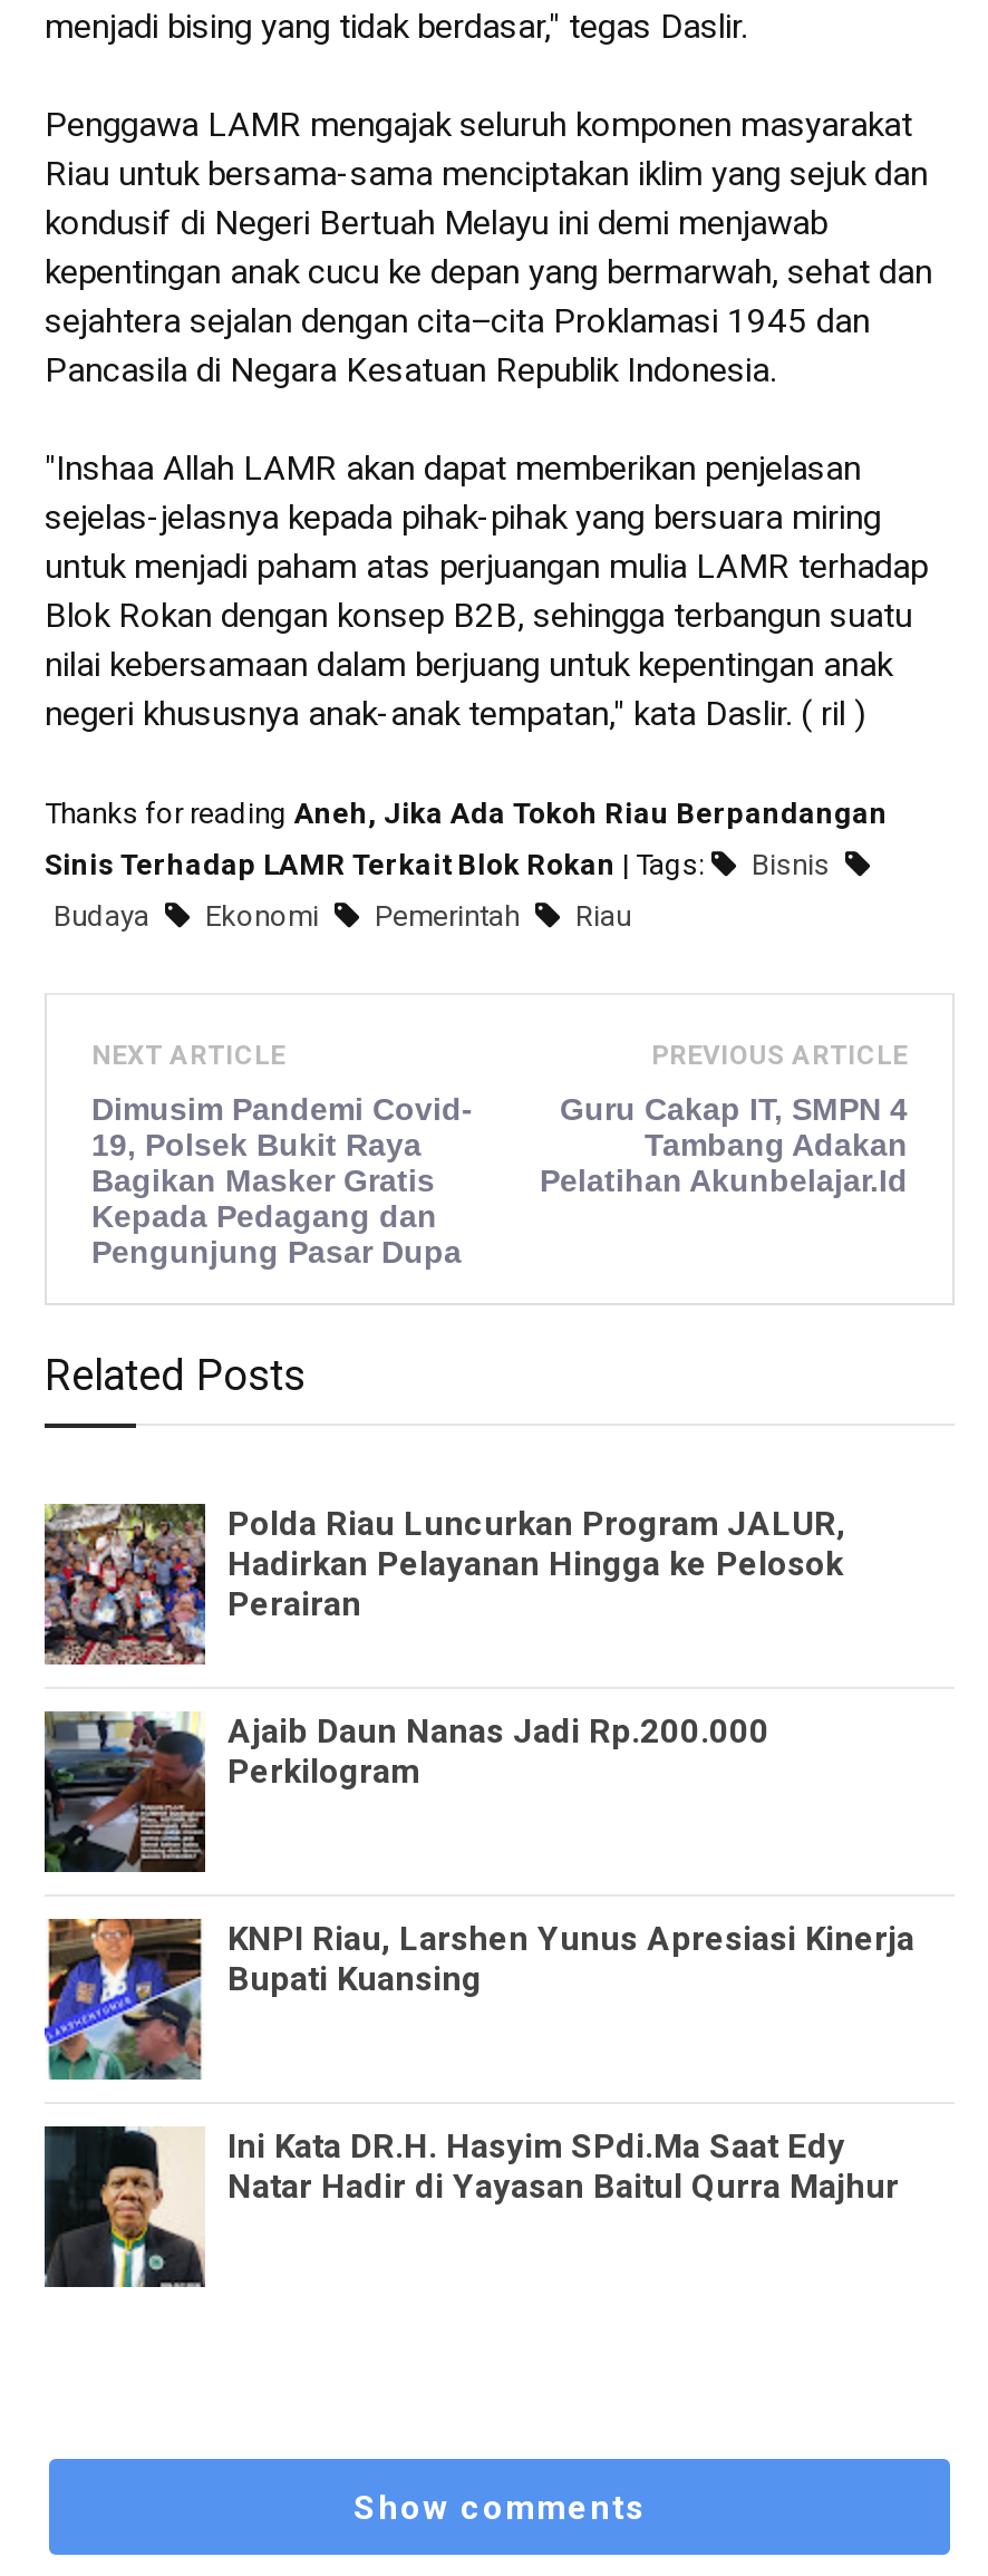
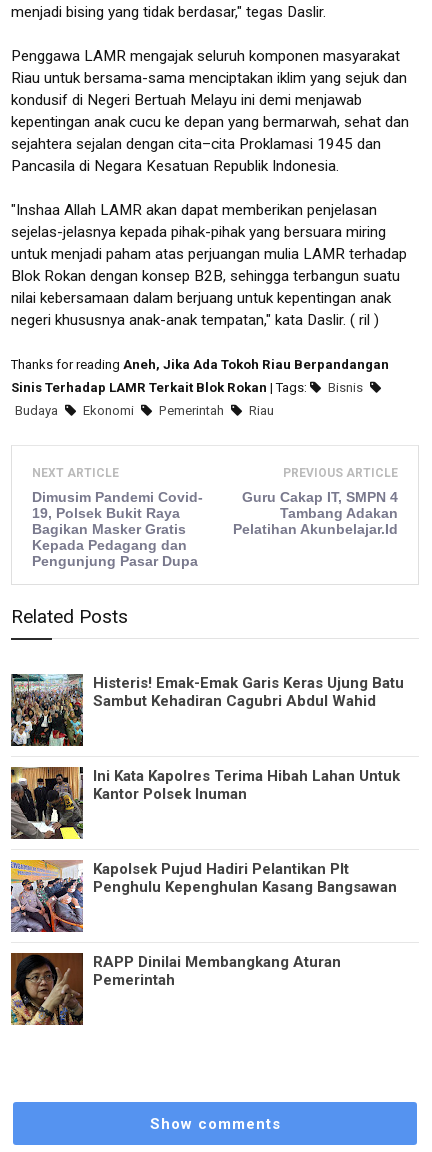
[42,1502,845,1667] [image] | Polda Riau Luncurkan Program JALUR, | Hadirkan Pelayanan Hingga ke Pelosok | Perairan -> [10,673,404,747] [image] | Histeris! Emak-Emak Garis Keras Ujung Batu | Sambut Kehadiran Cagubri Abdul Wahid
[42,1711,769,1874] [image] | Ajaib Daun Nanas Jadi Rp.200.000 | Perkilogram -> [10,766,400,840] [image] | Ini Kata Kapolres Terima Hibah Lahan Untuk | Kantor Polsek Inuman
[42,1917,914,2082] [image] | KNPI Riau, Larshen Yunus Apresiasi Kinerja | Bupati Kuansing -> [10,859,397,933] [image] | Kapolsek Pujud Hadiri Pelantikan Plt | Penghulu Kepenghulan Kasang Bangsawan
[42,2124,899,2289] [image] | Ini Kata DR.H. Hasyim SPdi.Ma Saat Edy | Natar Hadir di Yayasan Baitul Qurra Majhur -> [10,952,341,1026] [image] | RAPP Dinilai Membangkang Aturan | Pemerintah

